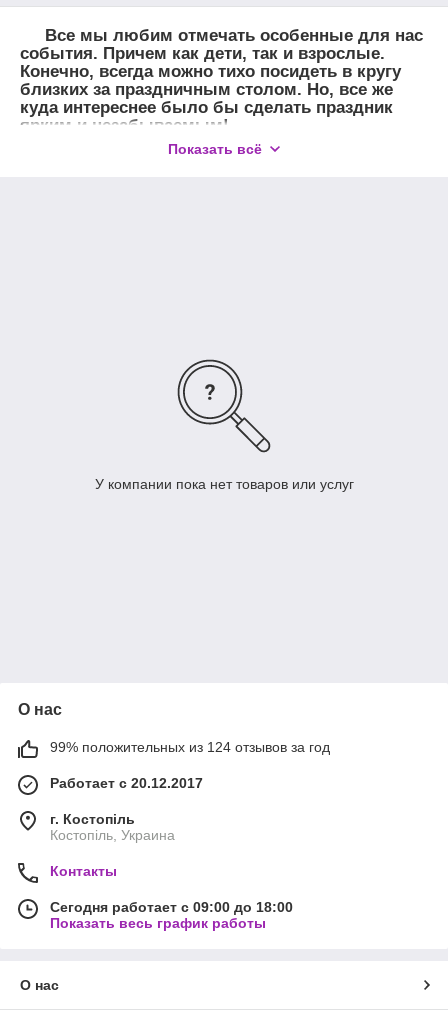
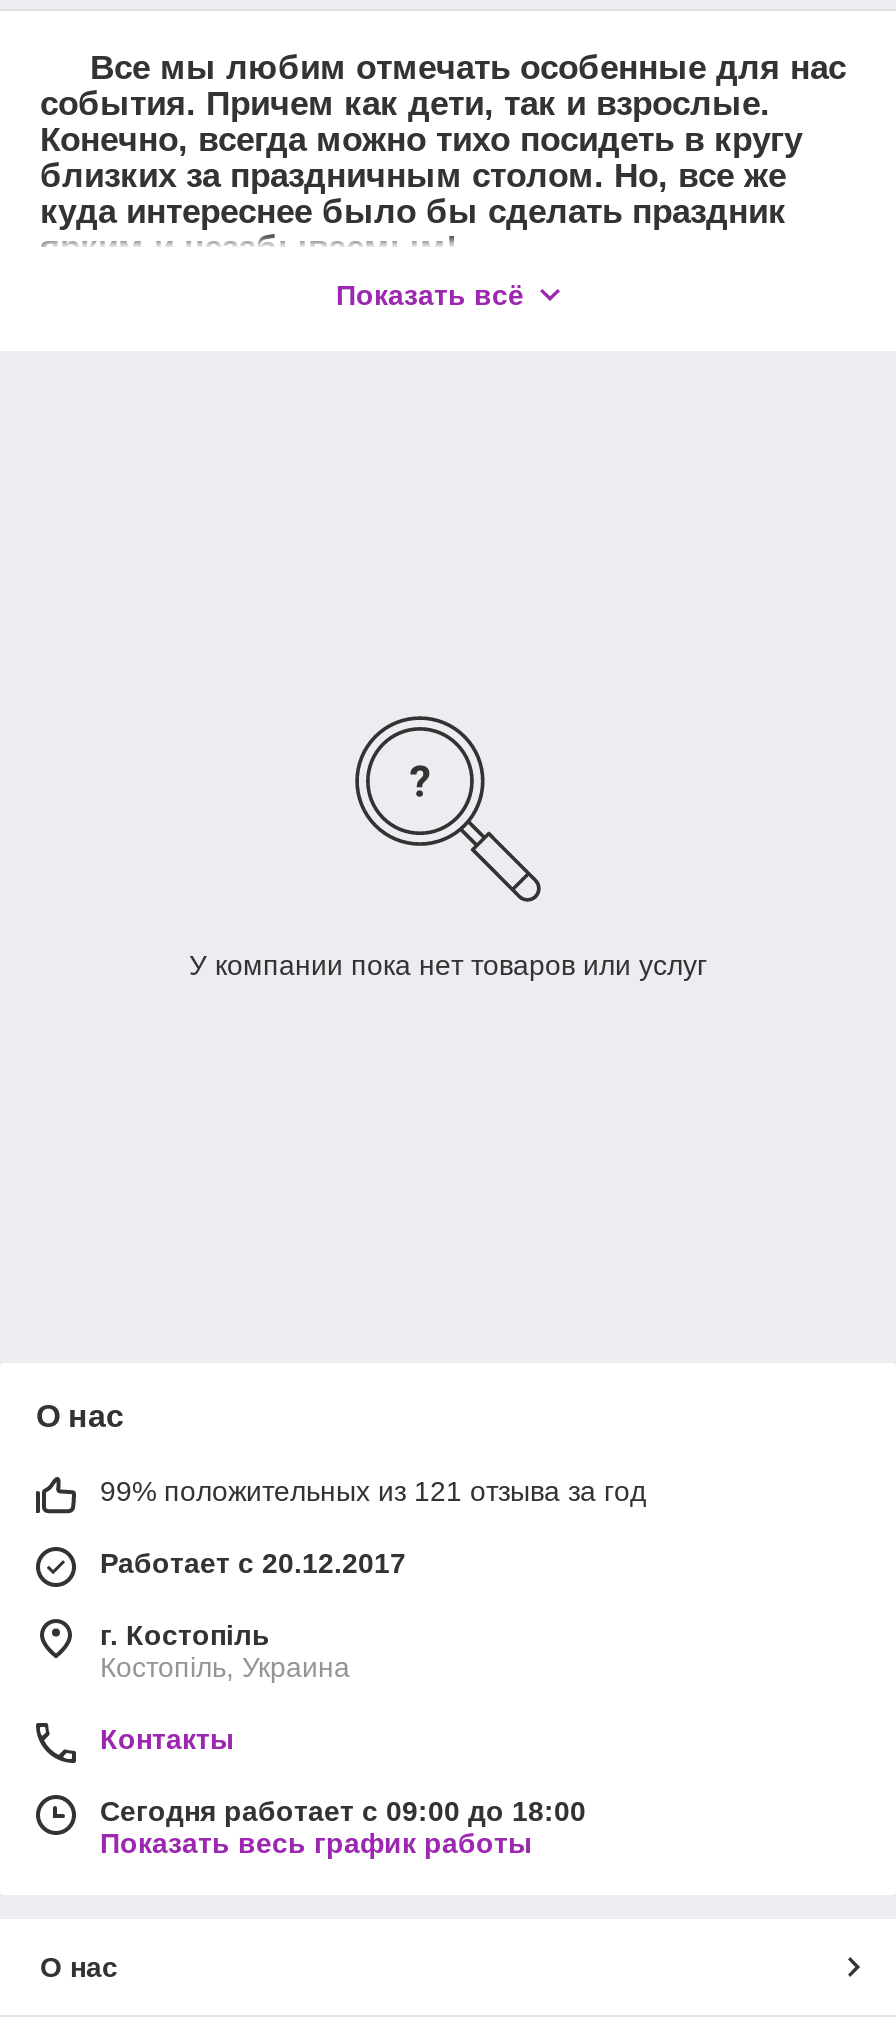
[50,739,330,755] 99% положительных из 124 отзывов за год -> [100,1476,646,1508] 99% положительных из 121 отзыва за год

